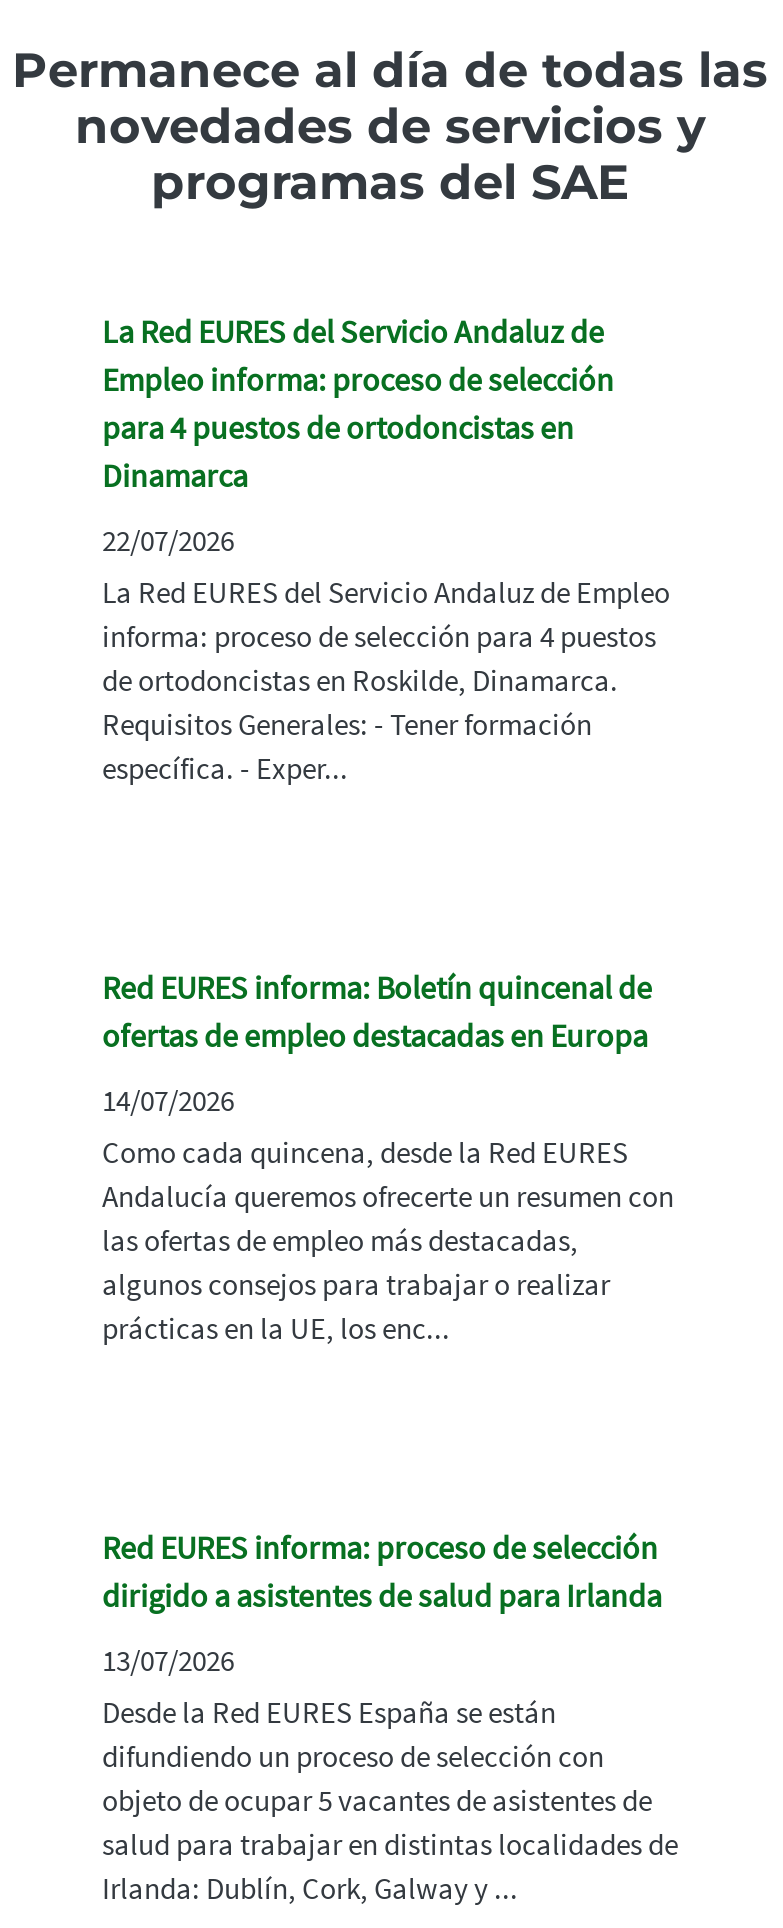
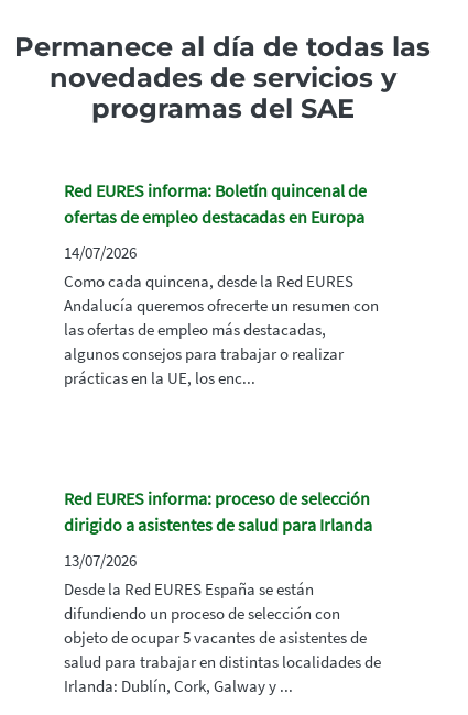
[102,311,670,787] La Red EURES del Servicio Andaluz de | Empleo informa: proceso de selección | para 4 puestos de ortodoncistas en | Dinamarca | 22/07/2026 | La Red EURES del Servicio Andaluz de Empleo | informa: proceso de selección para 4 puestos | de ortodoncistas en Roskilde, Dinamarca. | Requisitos Generales: - Tener formación | específica. - Exper... -> none

